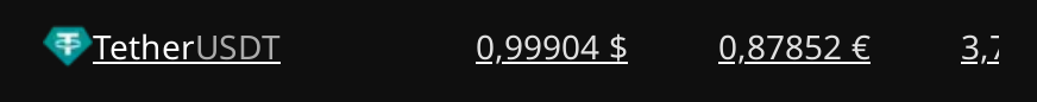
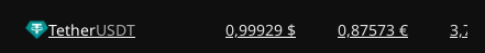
[476,23,628,68] 0,99904 $ -> [225,19,296,40] 0,99929 $
[718,23,871,68] 0,87852 € -> [338,19,408,40] 0,87573 €

